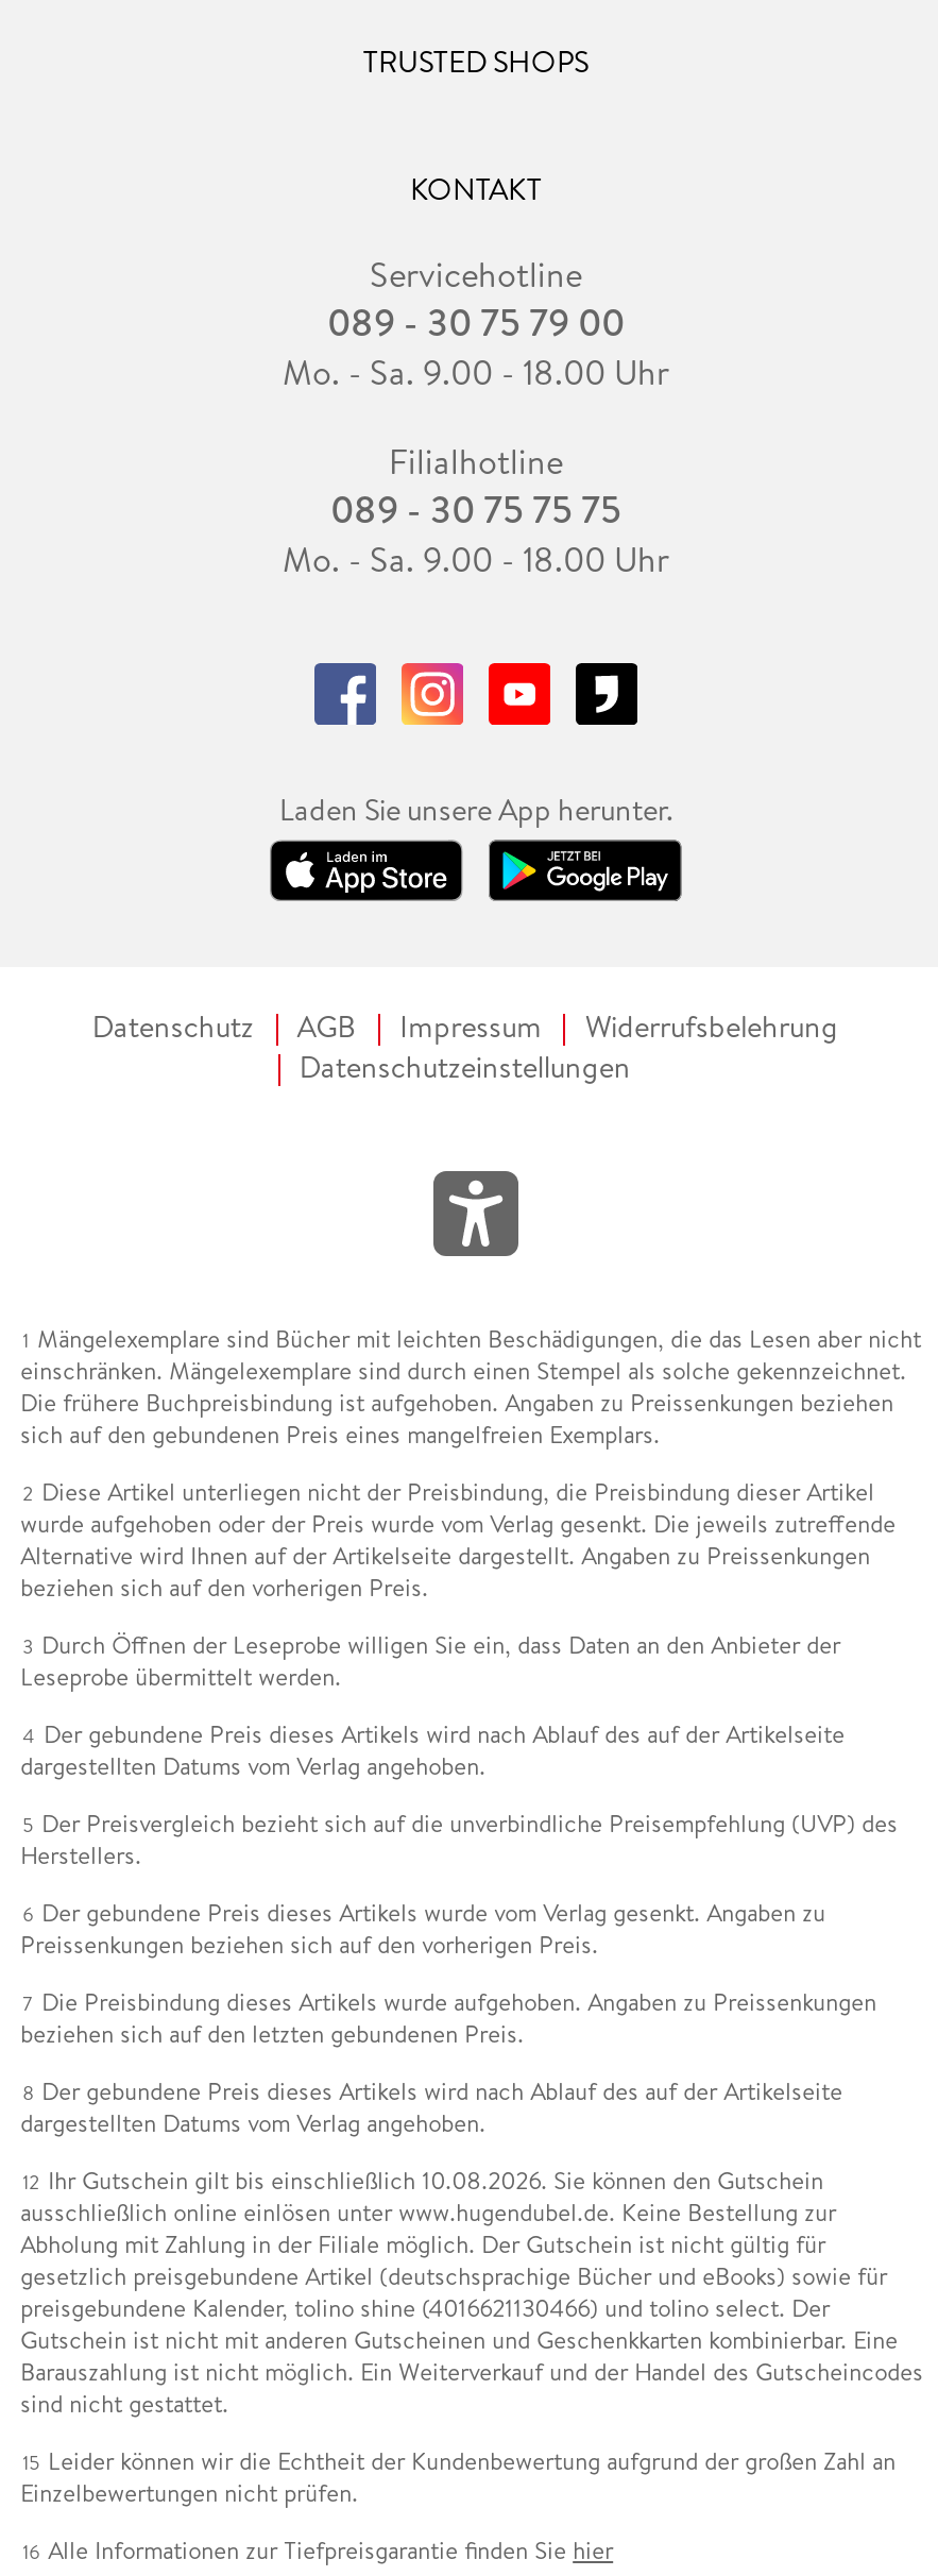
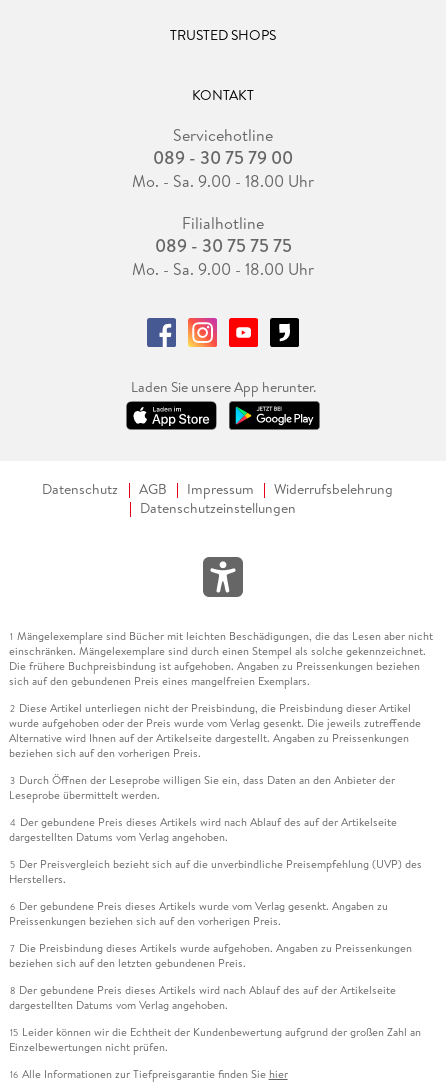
[20,2163,923,2420] 12 Ihr Gutschein gilt bis einschließlich 10.08.2026. Sie können den Gutschein | ausschließlich online einlösen unter www.hugendubel.de. Keine Bestellung zur | Abholung mit Zahlung in der Filiale möglich. Der Gutschein ist nicht gültig für | gesetzlich preisgebundene Artikel (deutschsprachige Bücher und eBooks) sowie für | preisgebundene Kalender, tolino shine (4016621130466) und tolino select. Der | Gutschein ist nicht mit anderen Gutscheinen und Geschenkkarten kombinierbar. Eine | Barauszahlung ist nicht möglich. Ein Weiterverkauf und der Handel des Gutscheincodes | sind nicht gestattet. -> none

